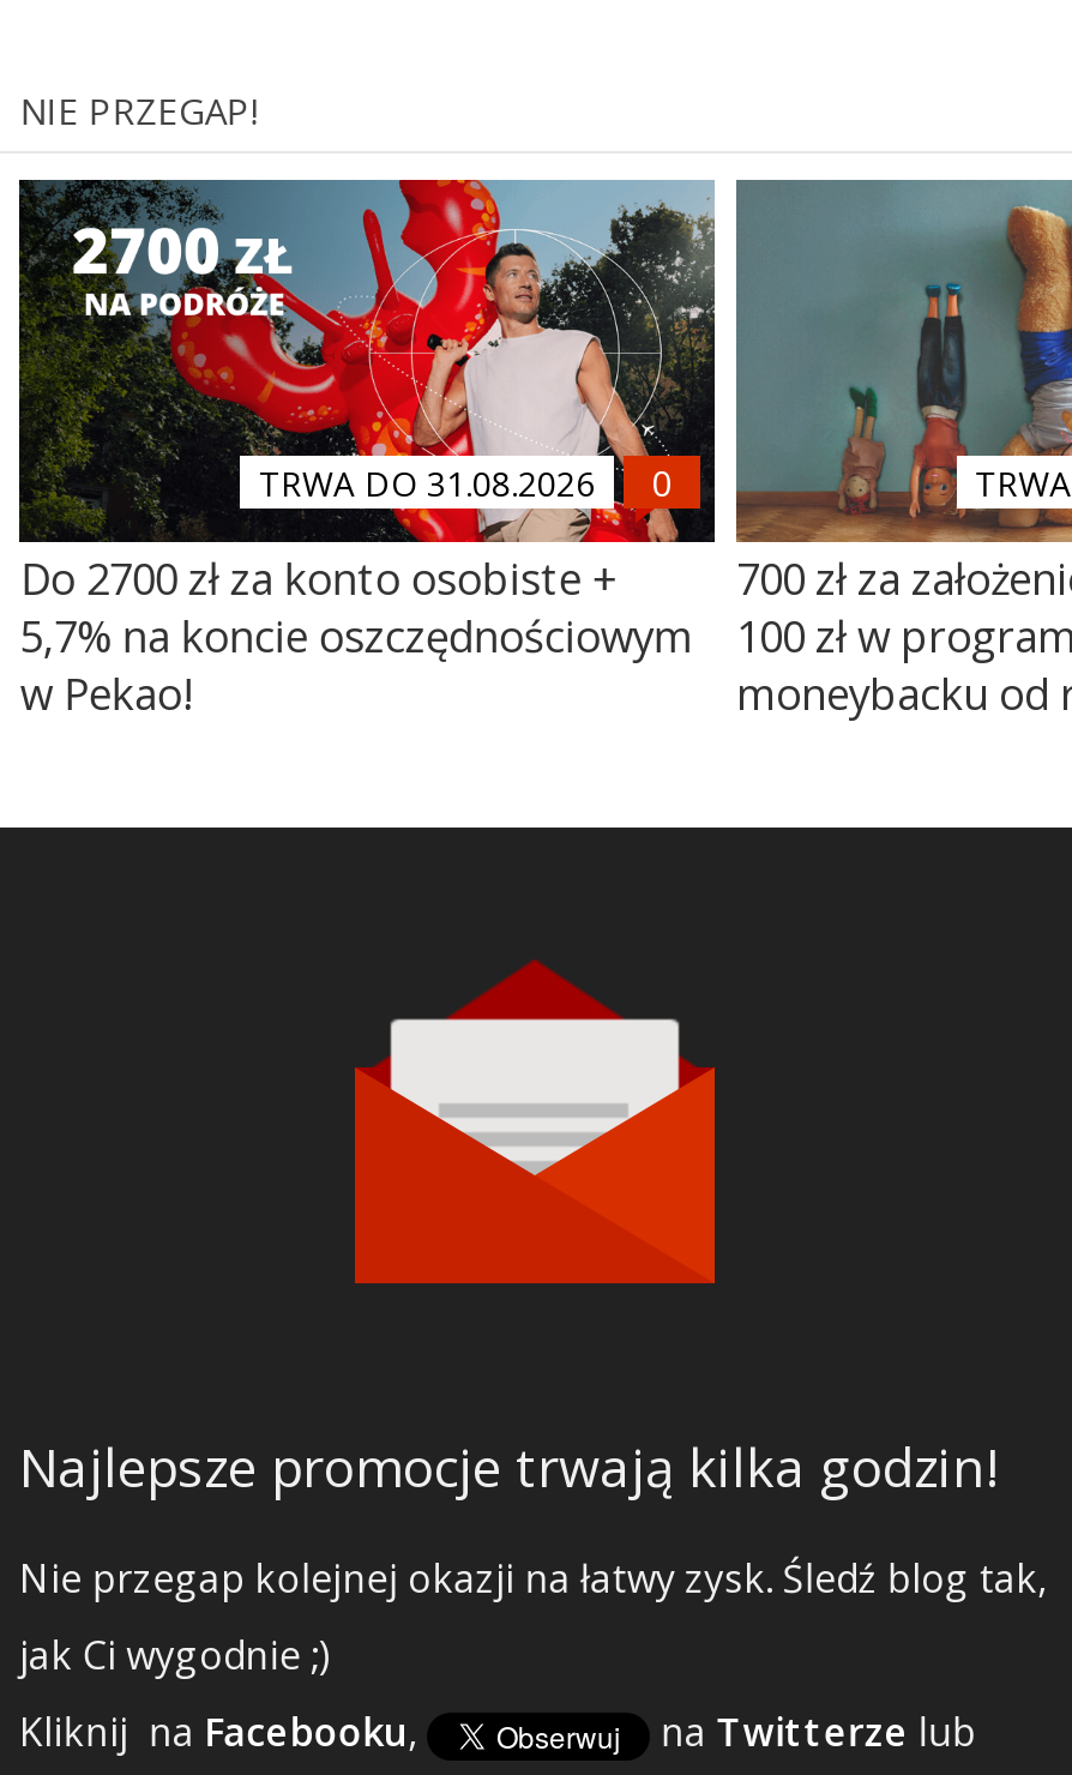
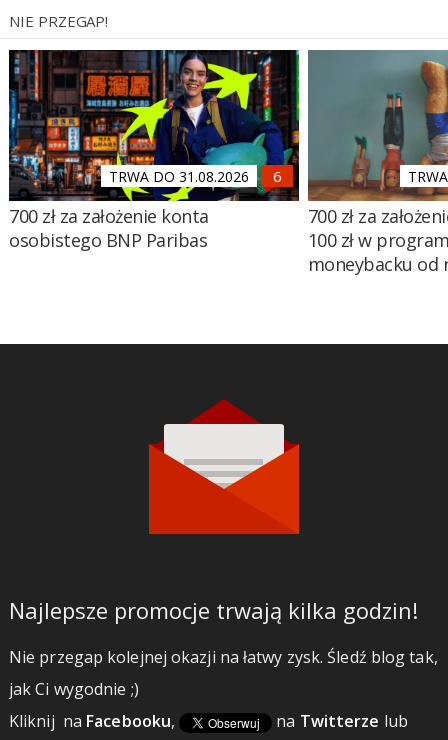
[17,177,717,722] [image] | Do 2700 zł za konto osobiste + | 5,7% na koncie oszczędnościowym | w Pekao! -> [8,49,300,252] [image] | 700 zł za założenie konta | osobistego BNP Paribas

